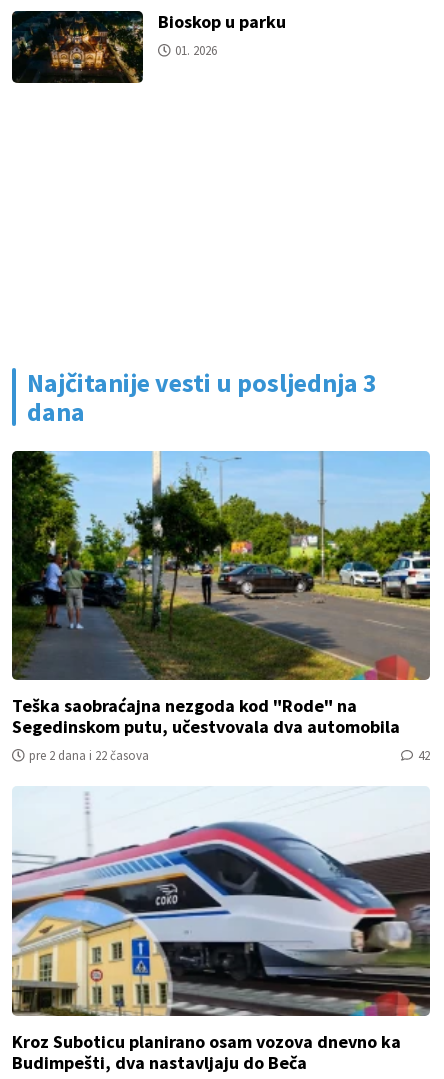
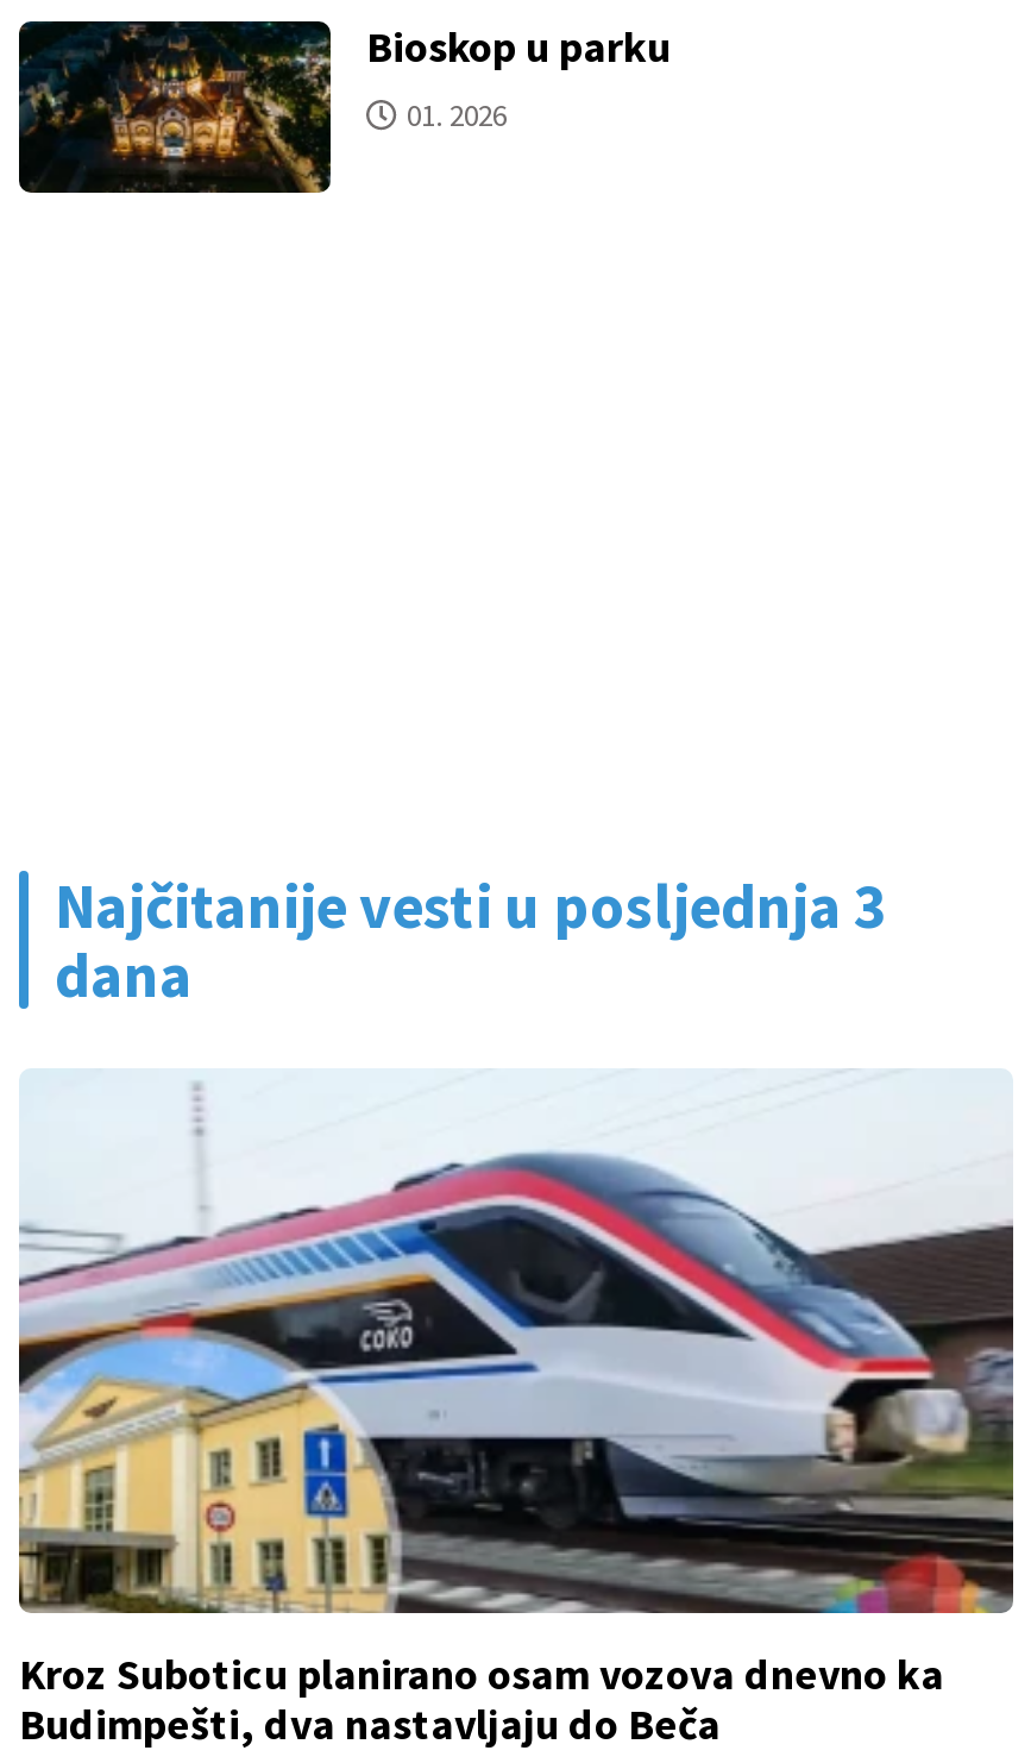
[11,450,431,764] [image] | Teška saobraćajna nezgoda kod "Rode" na | Segedinskom putu, učestvovala dva automobila | pre 2 dana i 22 časova | 42 -> none

